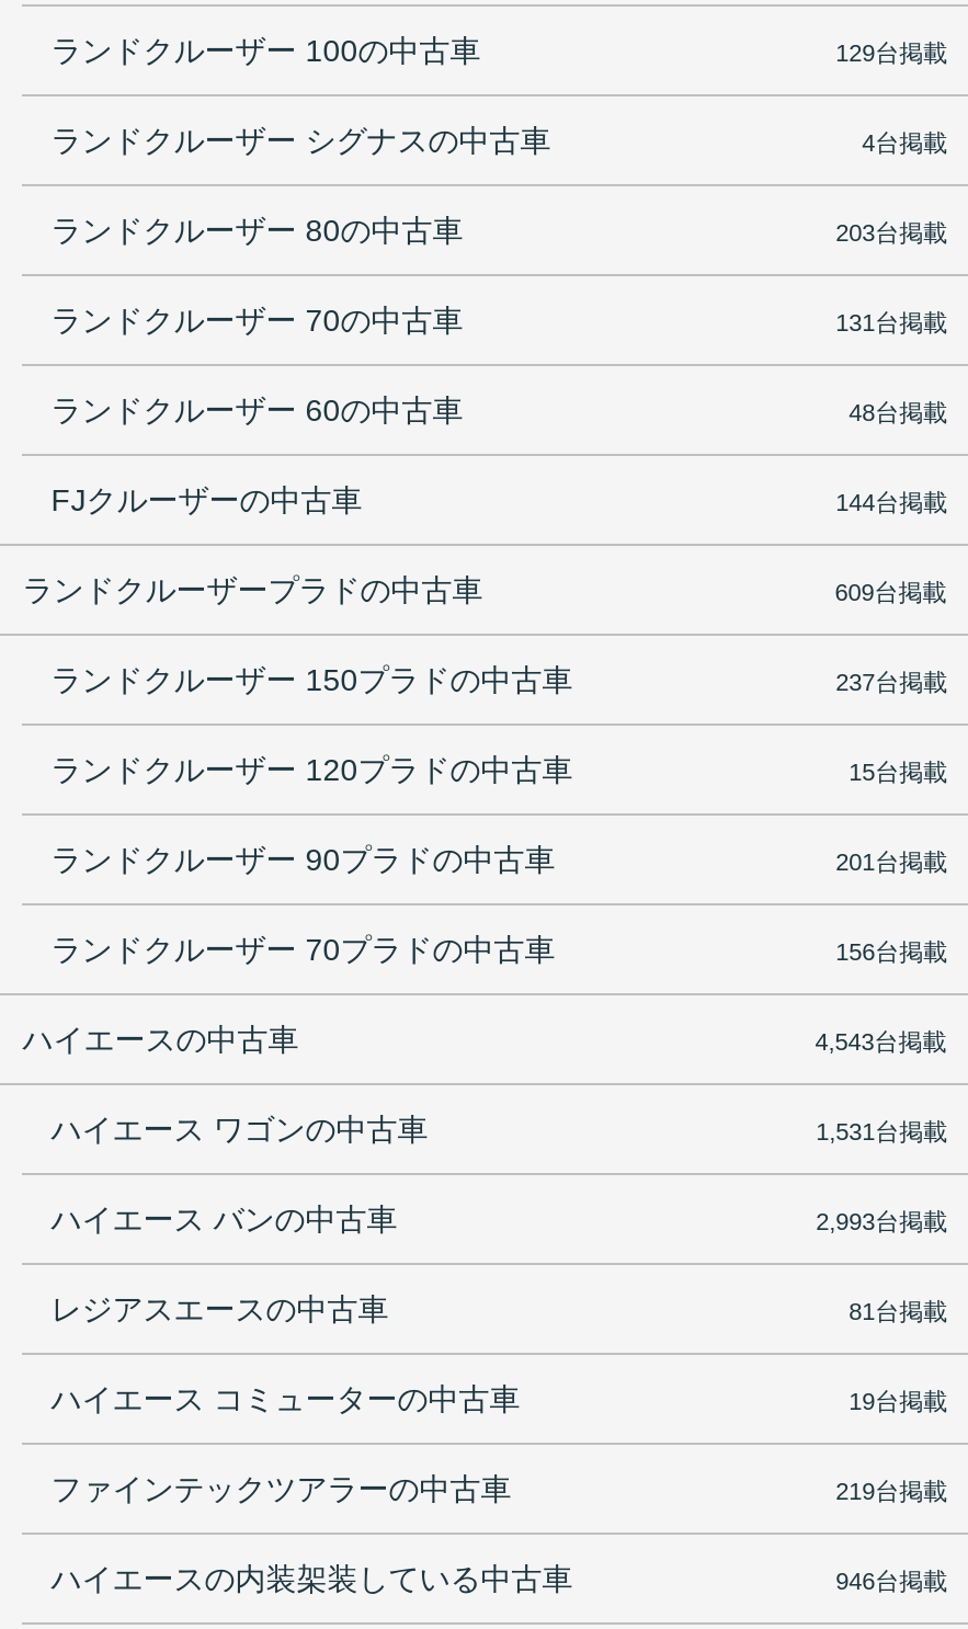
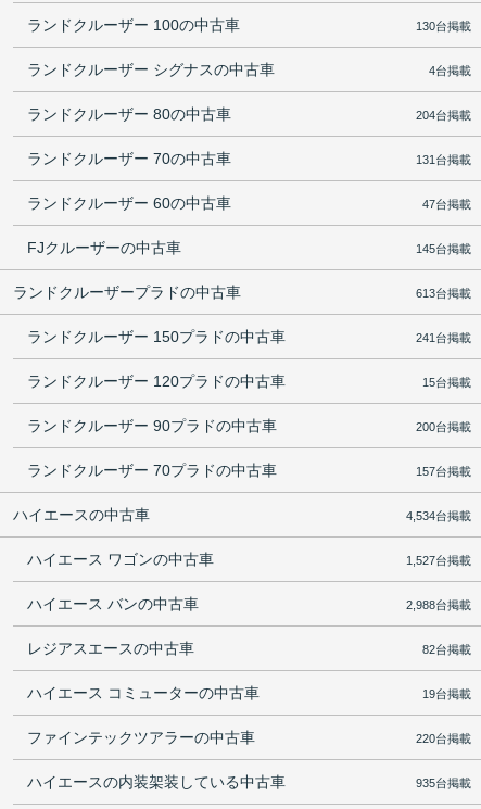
[836,41,947,67] 129台掲載 -> [416,20,471,33] 130台掲載
[836,220,947,247] 203台掲載 -> [416,109,471,122] 204台掲載
[849,400,947,426] 48台掲載 -> [422,198,471,211] 47台掲載
[836,490,947,516] 144台掲載 -> [416,243,471,256] 145台掲載
[835,580,947,606] 609台掲載 -> [416,287,471,300] 613台掲載
[836,670,947,696] 237台掲載 -> [416,332,471,345] 241台掲載
[836,850,947,876] 201台掲載 -> [416,421,471,434] 200台掲載
[836,939,947,966] 156台掲載 -> [416,465,471,478] 157台掲載
[815,1029,947,1056] 4,543台掲載 -> [406,510,471,523] 4,534台掲載
[816,1119,947,1146] 1,531台掲載 -> [406,554,471,567] 1,527台掲載
[816,1209,947,1235] 2,993台掲載 -> [406,599,471,612] 2,988台掲載
[849,1299,947,1325] 81台掲載 -> [422,643,471,656] 82台掲載
[836,1479,947,1505] 219台掲載 -> [416,732,471,745] 220台掲載
[836,1569,947,1595] 946台掲載 -> [416,777,471,790] 935台掲載

